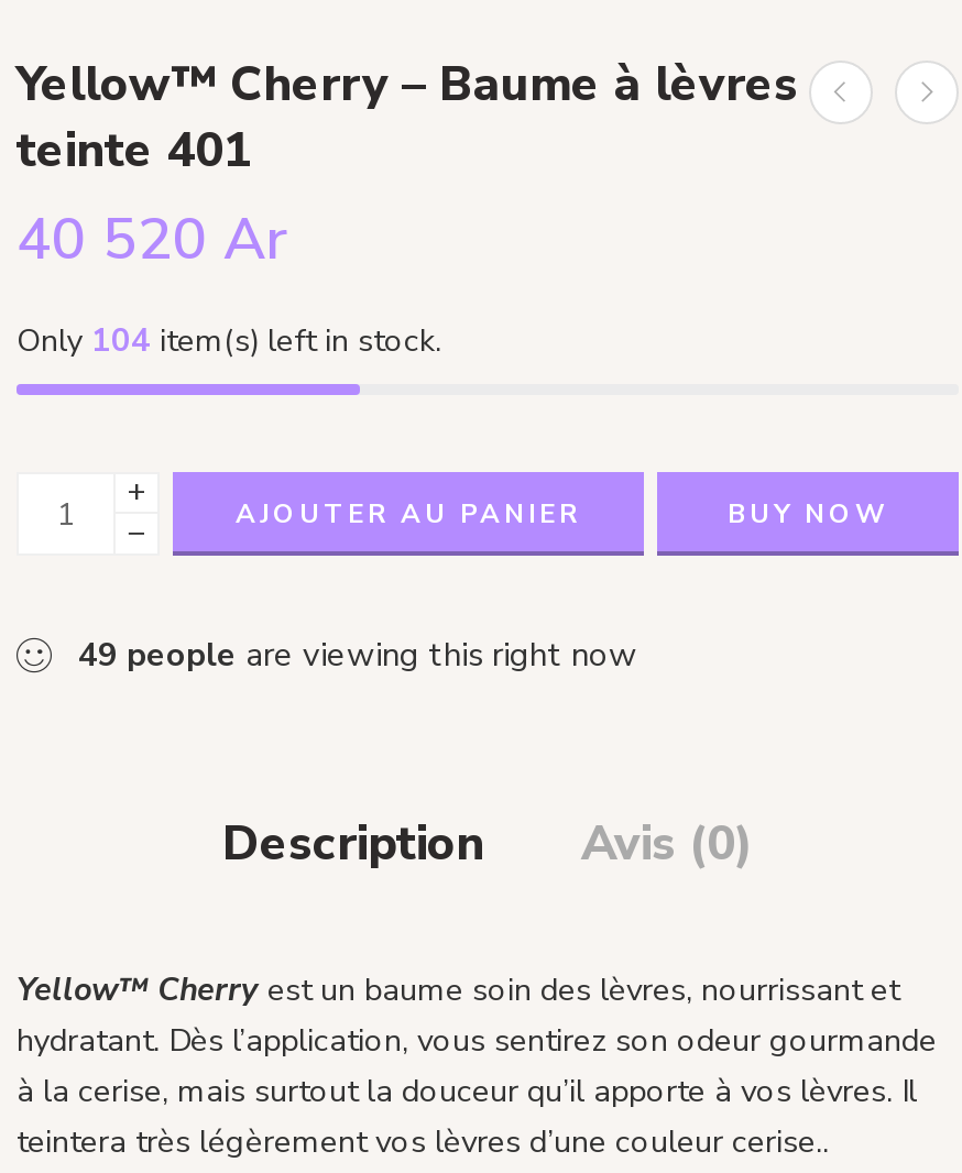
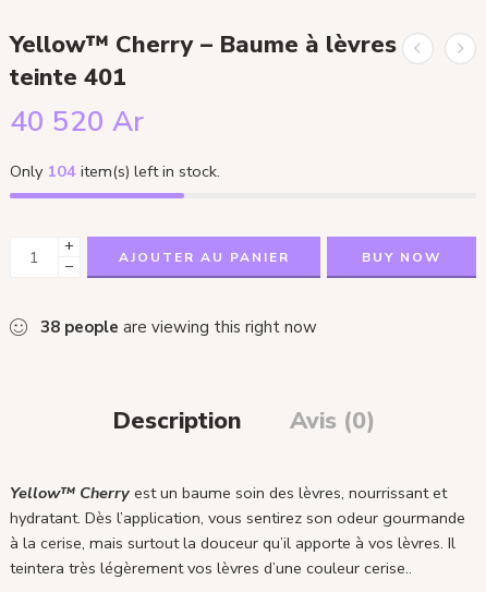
[78,633,637,677] 49 people are viewing this right now -> [40,316,317,338] 38 people are viewing this right now

